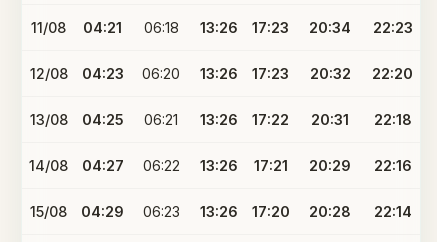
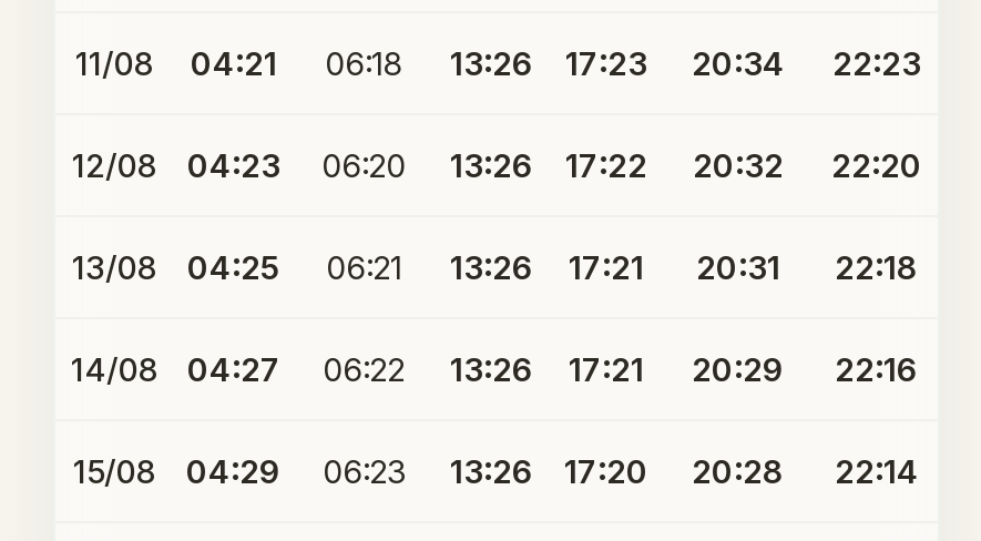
[29,65,413,82] 12/08 04:23 06:20 13:26 17:23 20:32 22:20 -> [72,146,922,184] 12/08 04:23 06:20 13:26 17:22 20:32 22:20
[29,111,411,128] 13/08 04:25 06:21 13:26 17:22 20:31 22:18 -> [72,248,919,286] 13/08 04:25 06:21 13:26 17:21 20:31 22:18

